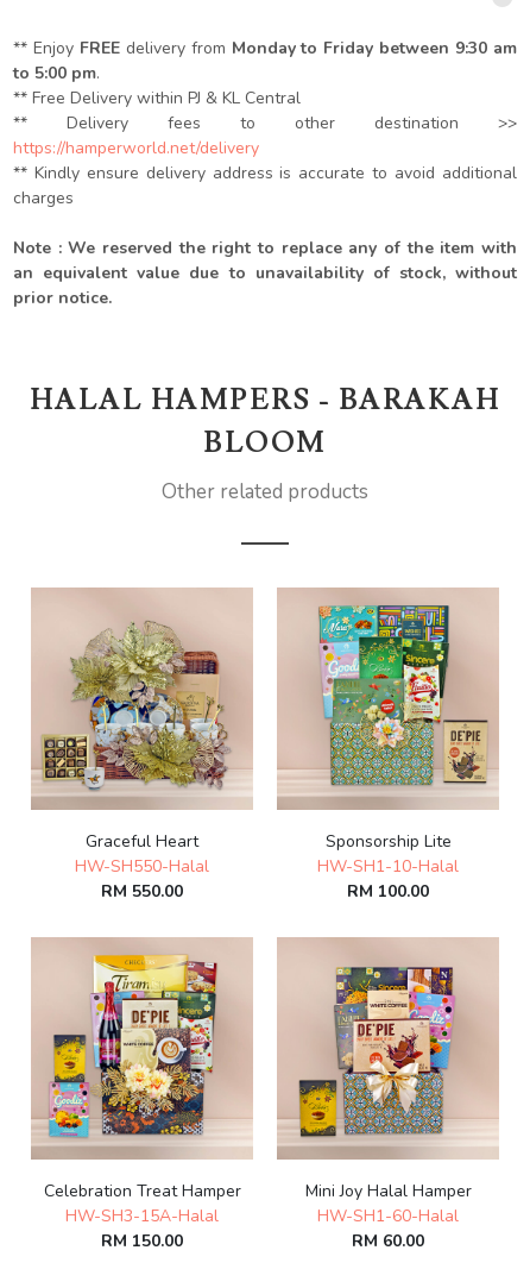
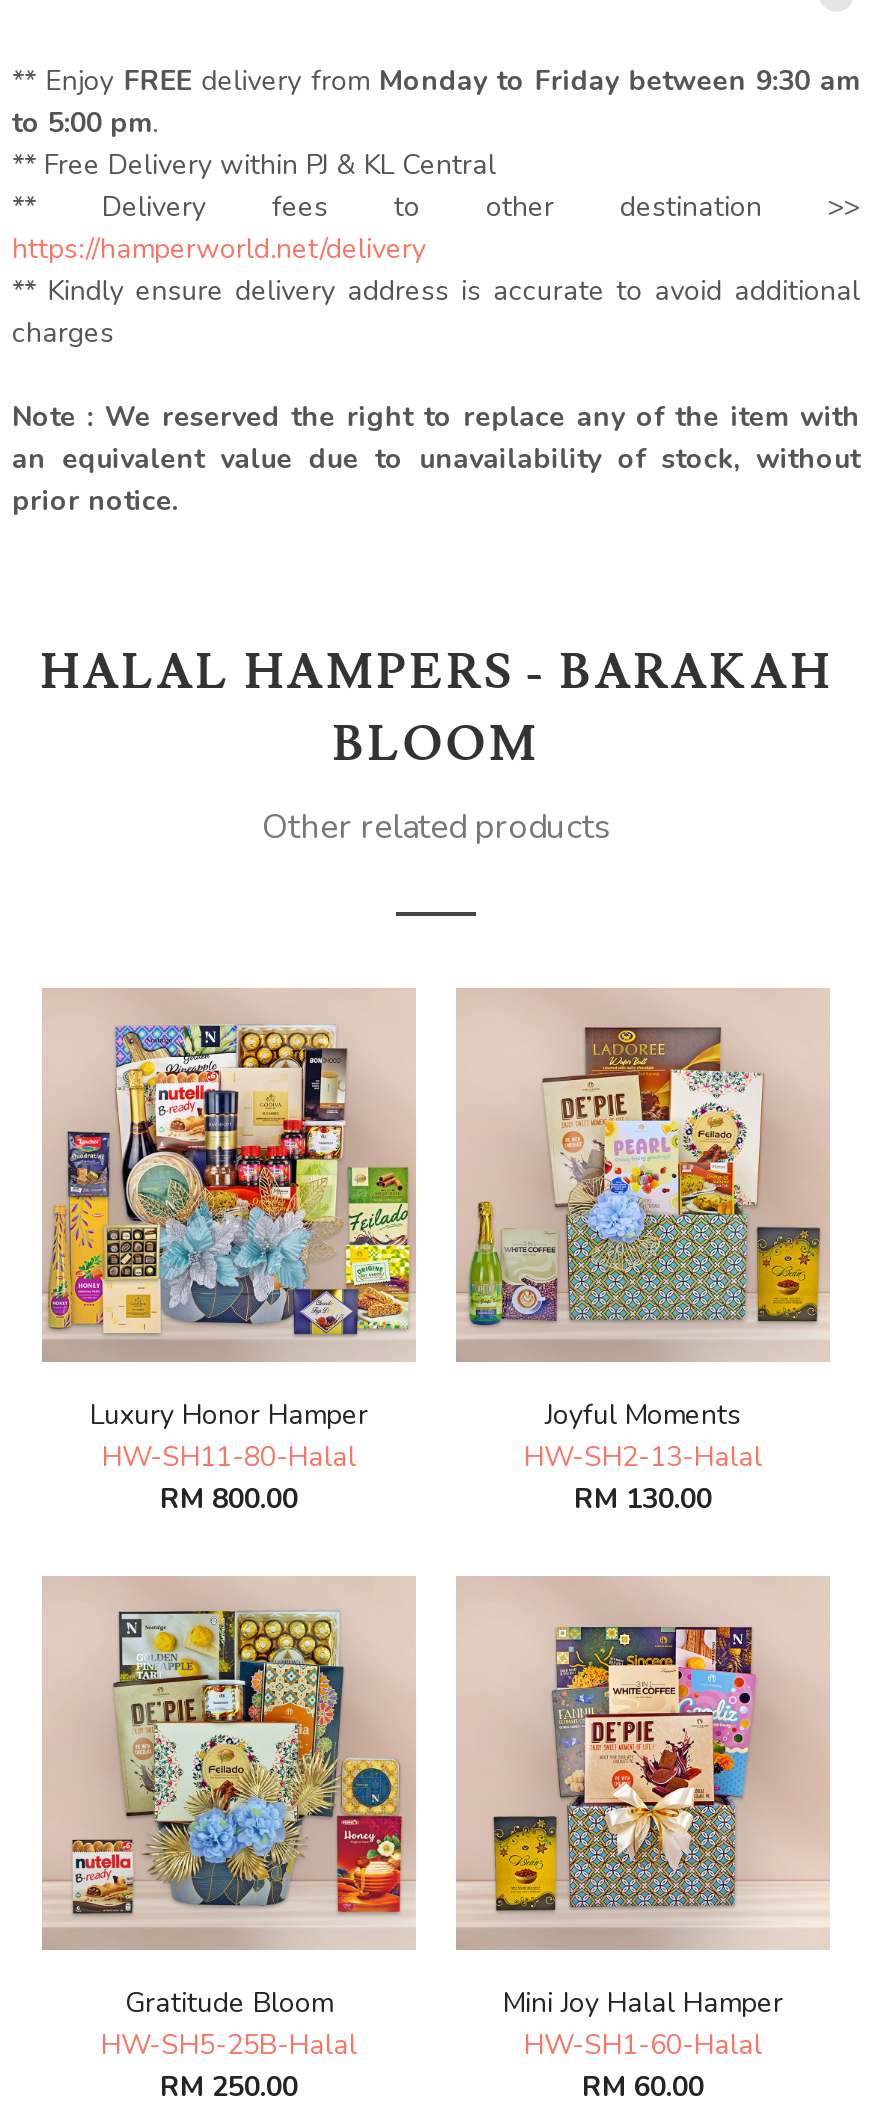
[34,609,250,903] [image] | Graceful Heart | HW-SH550-Halal | RM 550.00 -> [46,1024,412,1519] [image] | Luxury Honor Hamper | HW-SH11-80-Halal | RM 800.00
[284,604,493,903] [image] | Sponsorship Lite | HW-SH1-10-Halal | RM 100.00 -> [466,1018,822,1519] [image] | Joyful Moments | HW-SH2-13-Halal | RM 130.00
[43,954,245,1253] [image] | Celebration Treat Hamper | HW-SH3-15A-Halal | RM 150.00 -> [72,1606,404,2107] [image] | Gratitude Bloom | HW-SH5-25B-Halal | RM 250.00

